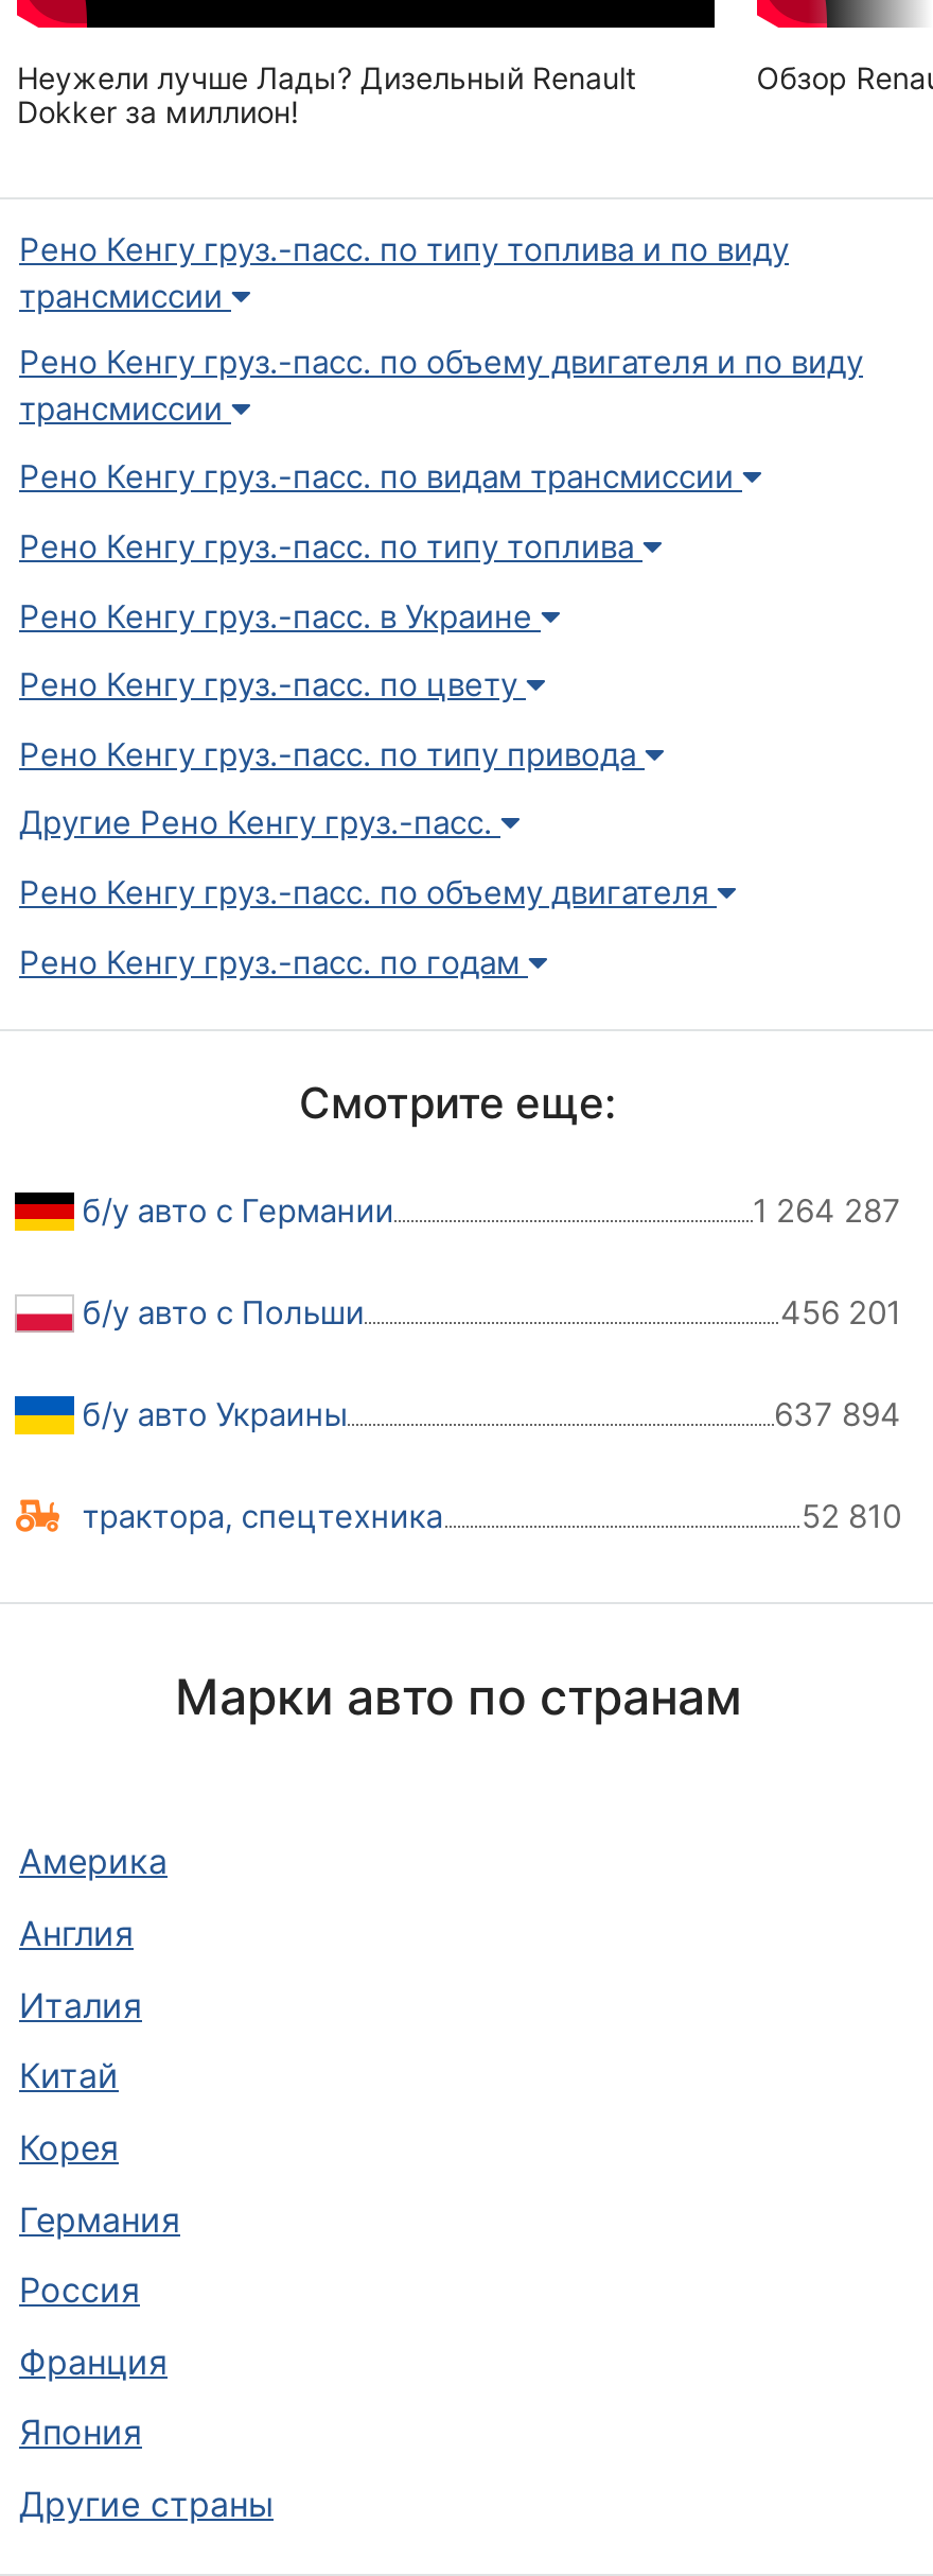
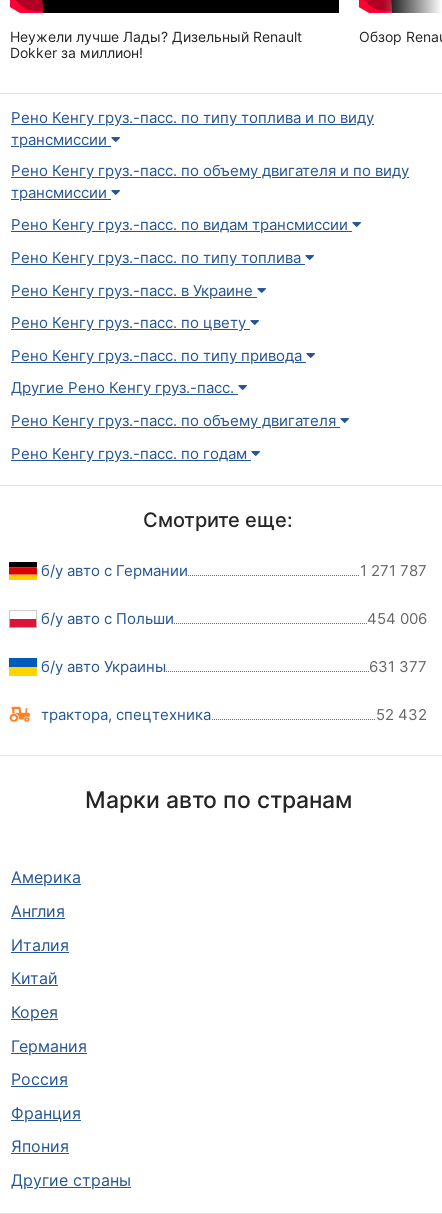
[753,1190,901,1230] 1 264 287 -> [360,561,427,580] 1 271 787
[780,1292,901,1332] 456 201 -> [367,609,427,628] 454 006
[774,1393,901,1434] 637 894 -> [369,657,427,676] 631 377
[802,1495,901,1536] 52 810 -> [376,705,427,724] 52 432

